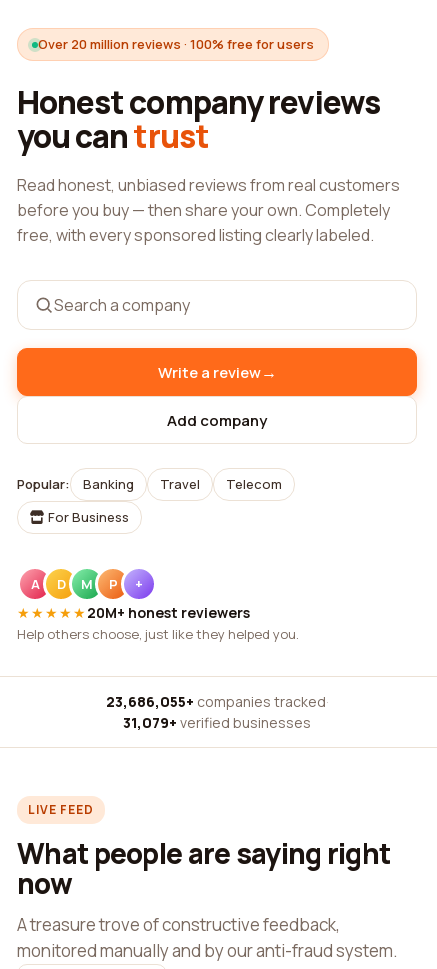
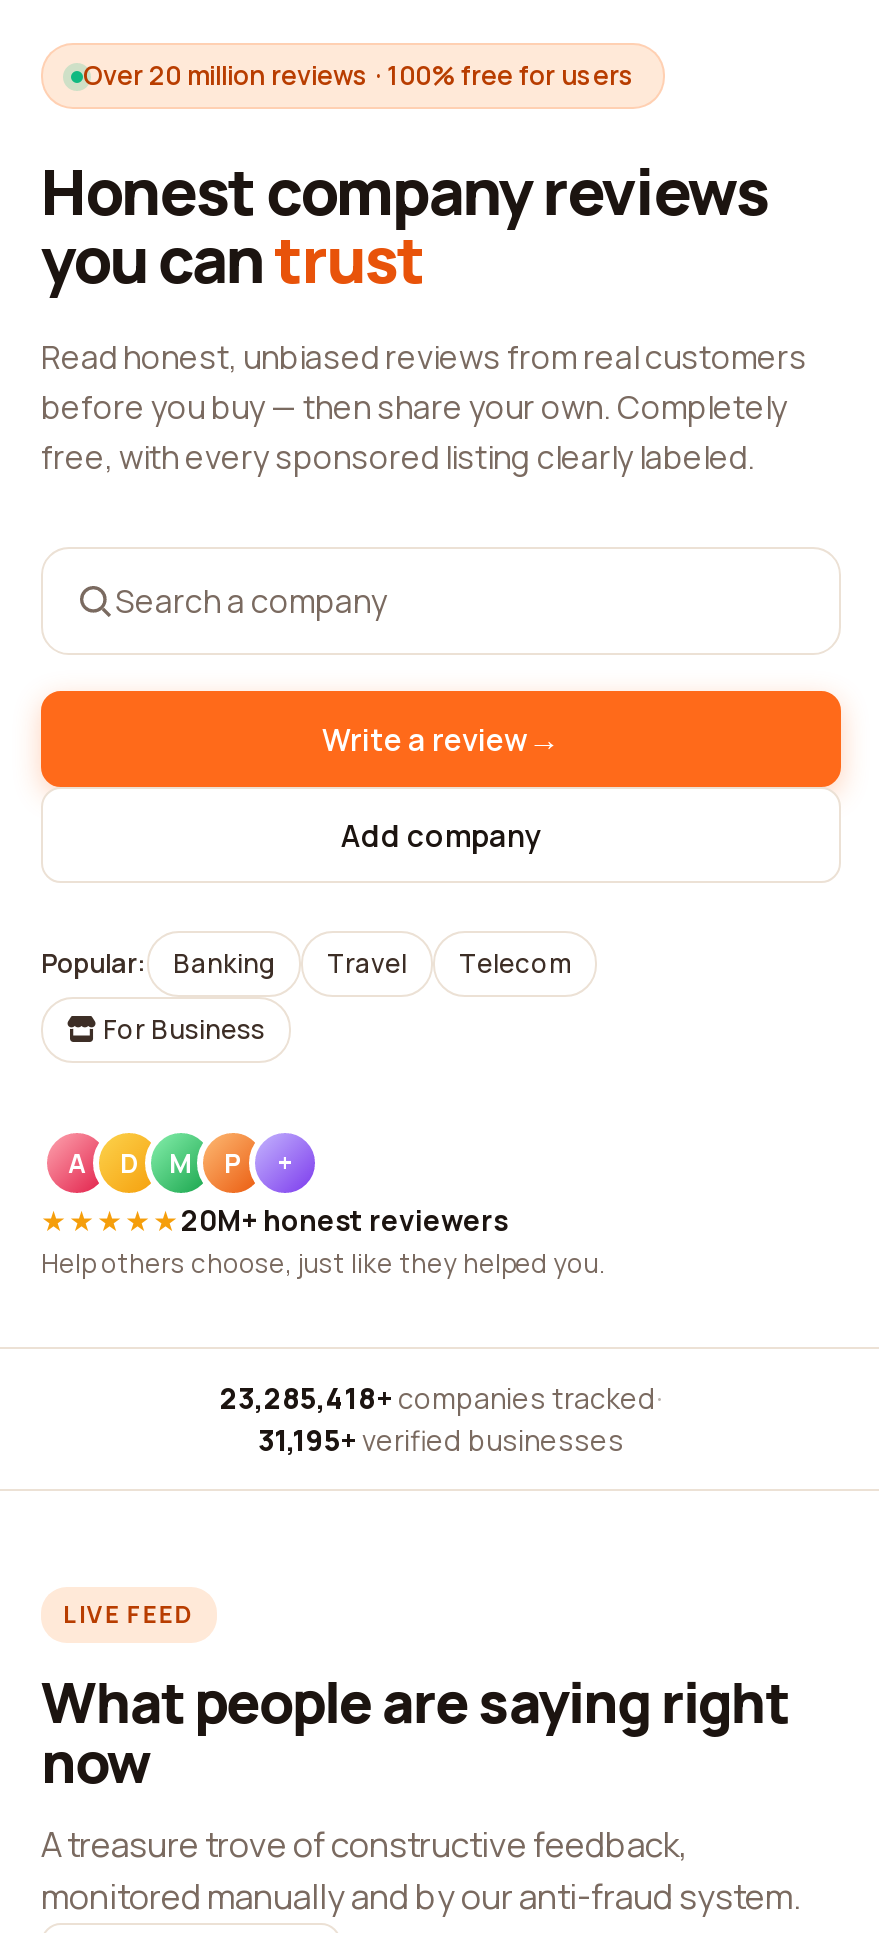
[105,692,328,711] 23,686,055+ companies tracked · -> [220,1379,662,1417] 23,285,418+ companies tracked ·
[123,713,311,732] 31,079+ verified businesses -> [258,1421,624,1459] 31,195+ verified businesses

